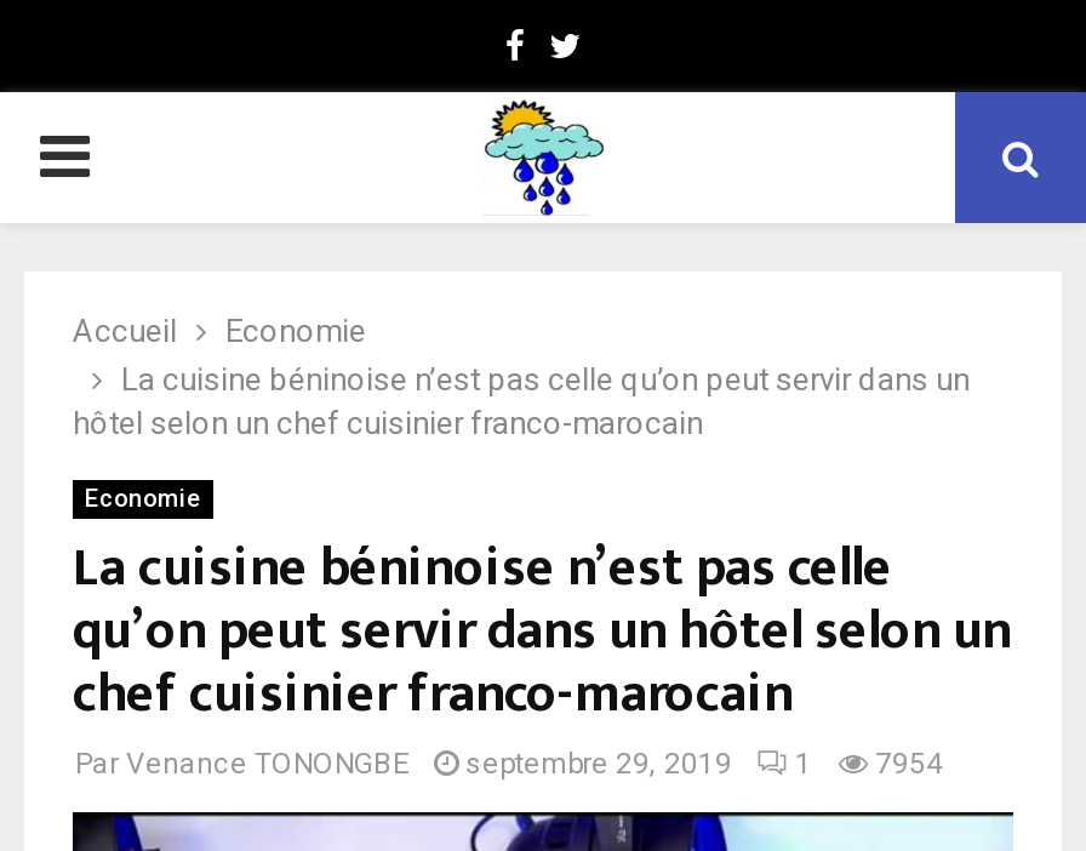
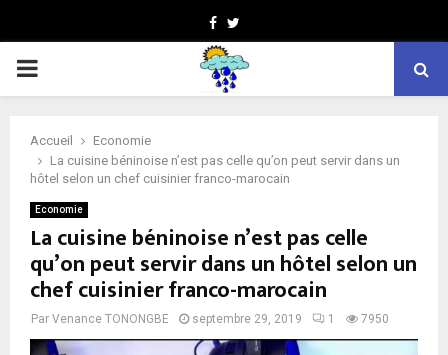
[75,747,943,781] Par Venance TONONGBE septembre 29, 2019 1 7954 -> [31,312,389,326] Par Venance TONONGBE septembre 29, 2019 1 7950

